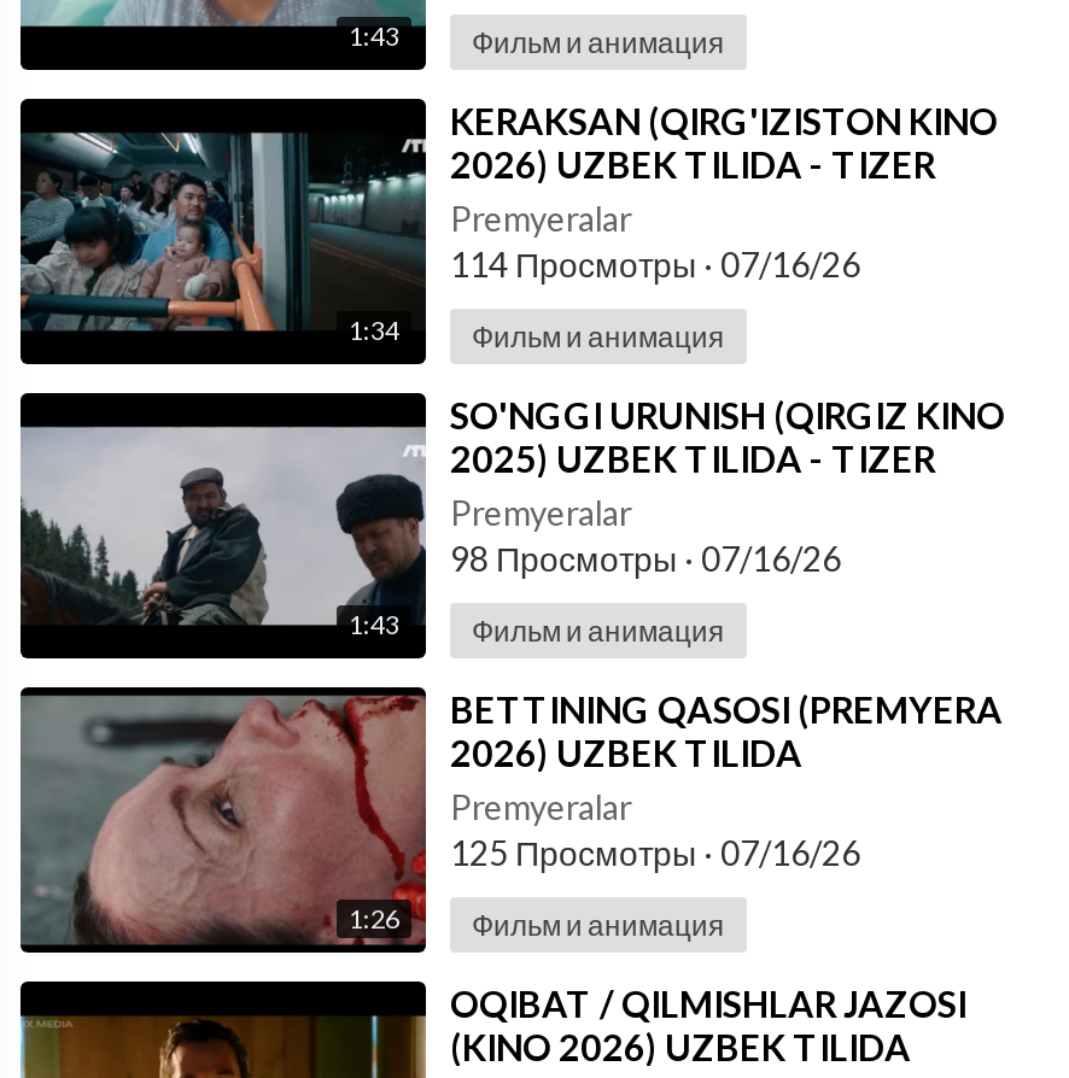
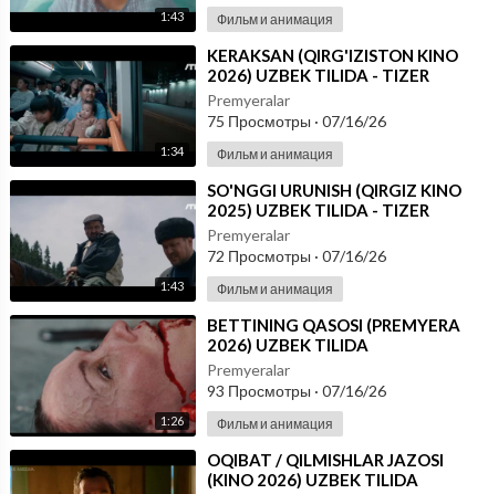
[450,245,860,286] 114 Просмотры · 07/16/26 -> [207,112,386,131] 75 Просмотры · 07/16/26
[450,539,841,580] 98 Просмотры · 07/16/26 -> [207,247,386,266] 72 Просмотры · 07/16/26
[450,833,860,874] 125 Просмотры · 07/16/26 -> [207,382,386,401] 93 Просмотры · 07/16/26

